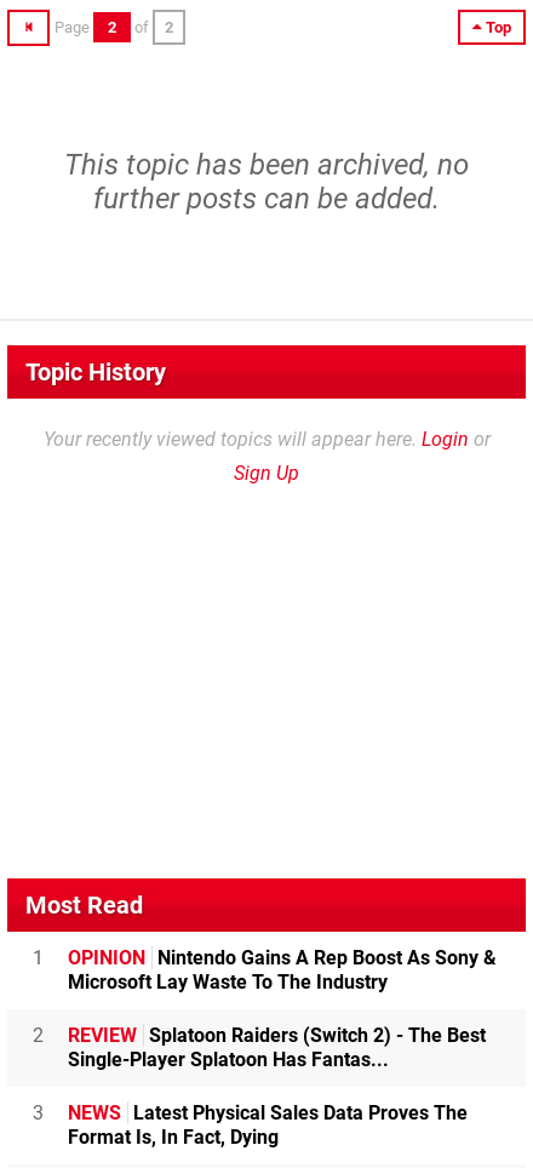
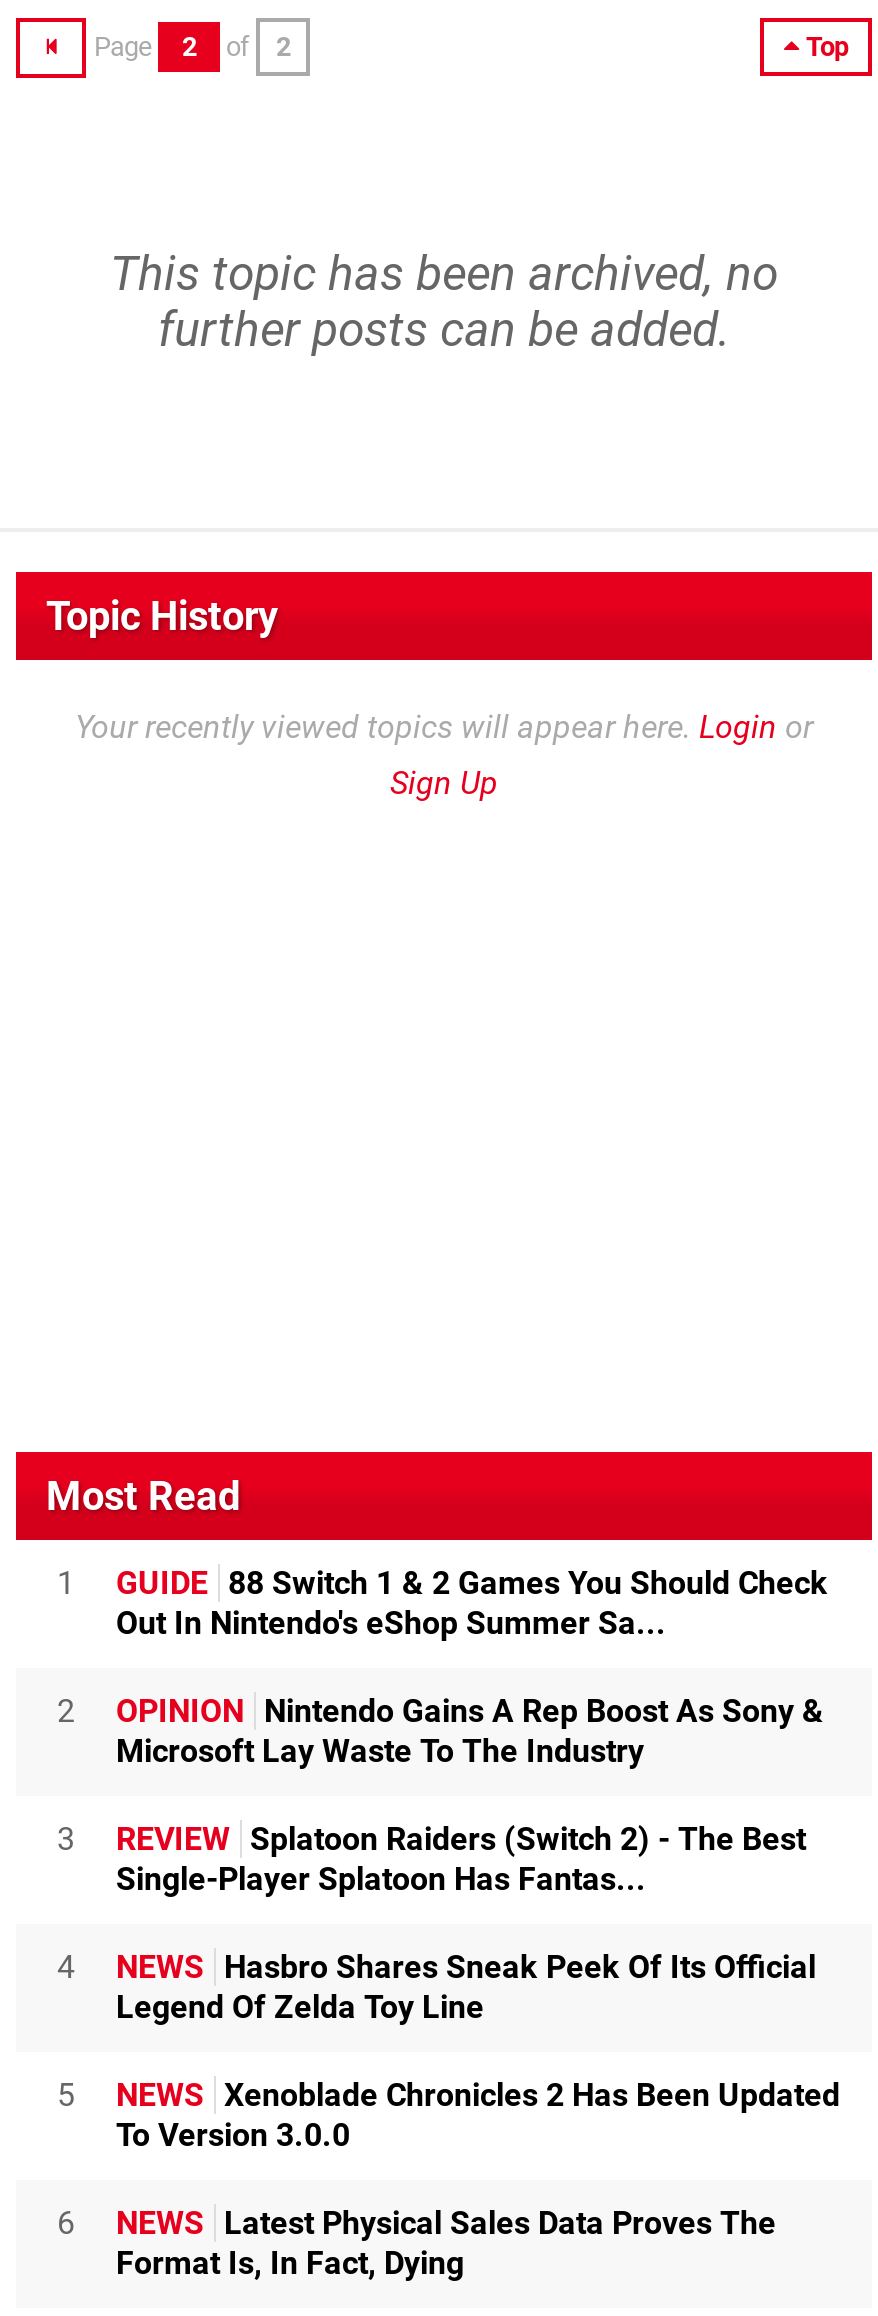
none -> [57,1564,828,1730] GUIDE 88 Switch 1 & 2 Games You Should Check | Out In Nintendo's eShop Summer Sa... | 2
[32,1024,486,1047] 2 REVIEW Splatoon Raiders (Switch 2) - The Best -> [57,1820,806,1858] 3 REVIEW Splatoon Raiders (Switch 2) - The Best
[32,1101,43,1124] 3 -> [57,1948,840,2242] 4 | NEWS Hasbro Shares Sneak Peek Of Its Official | Legend Of Zelda Toy Line | 5 | NEWS Xenoblade Chronicles 2 Has Been Updated | To Version 3.0.0 | 6

